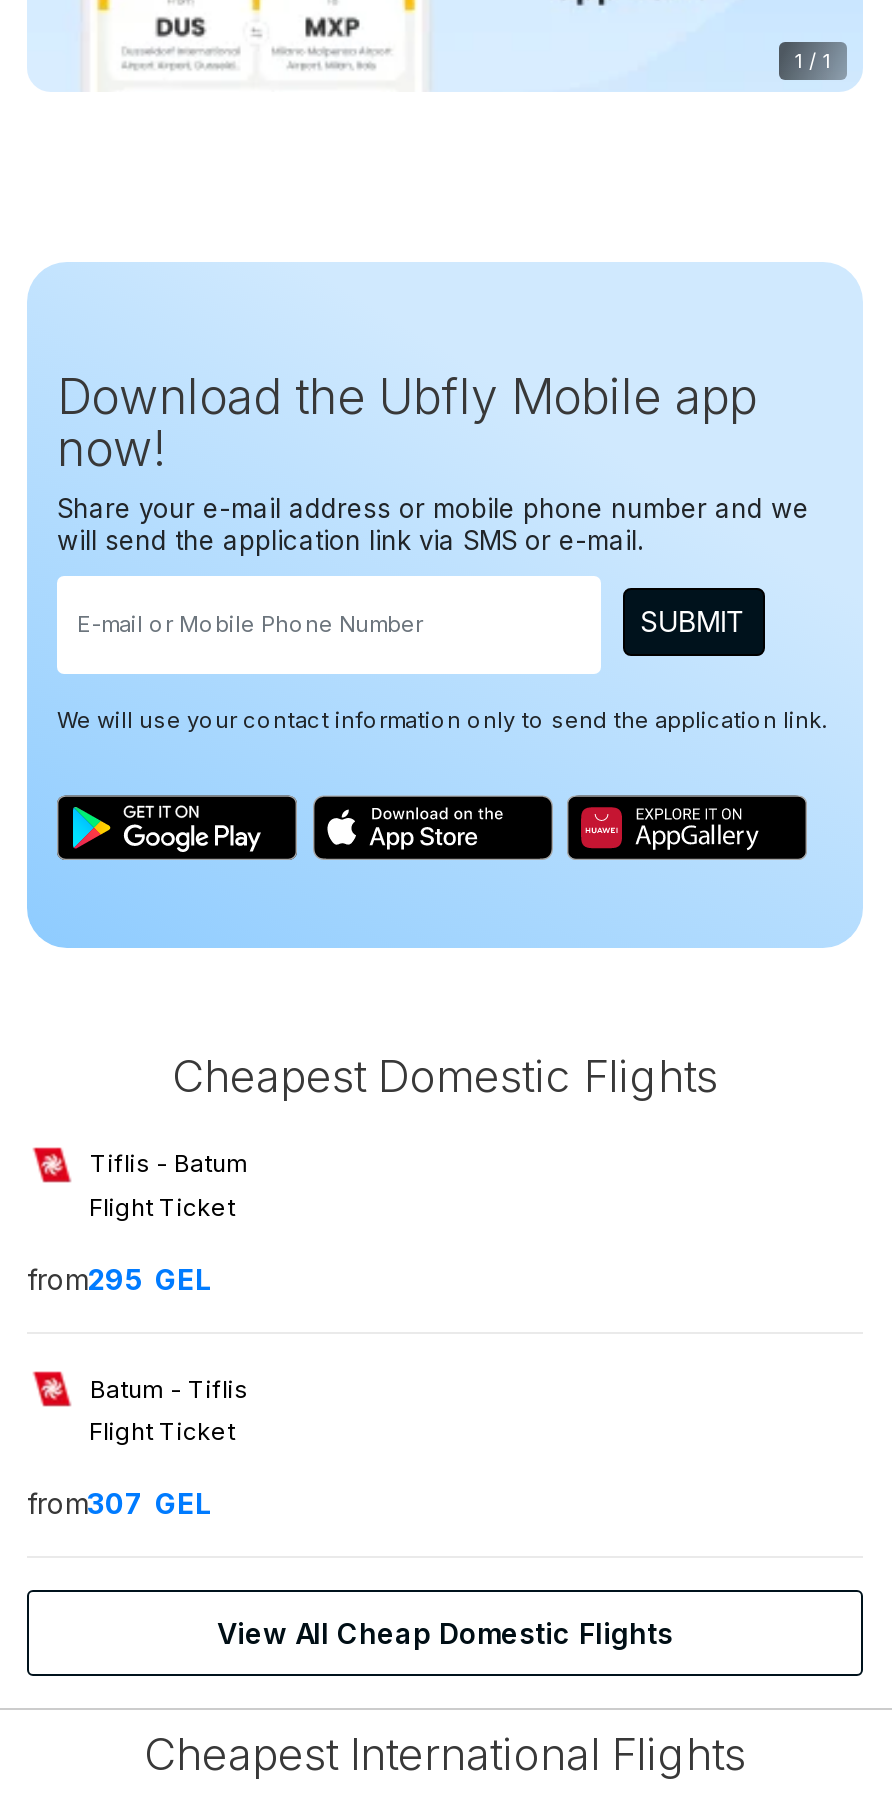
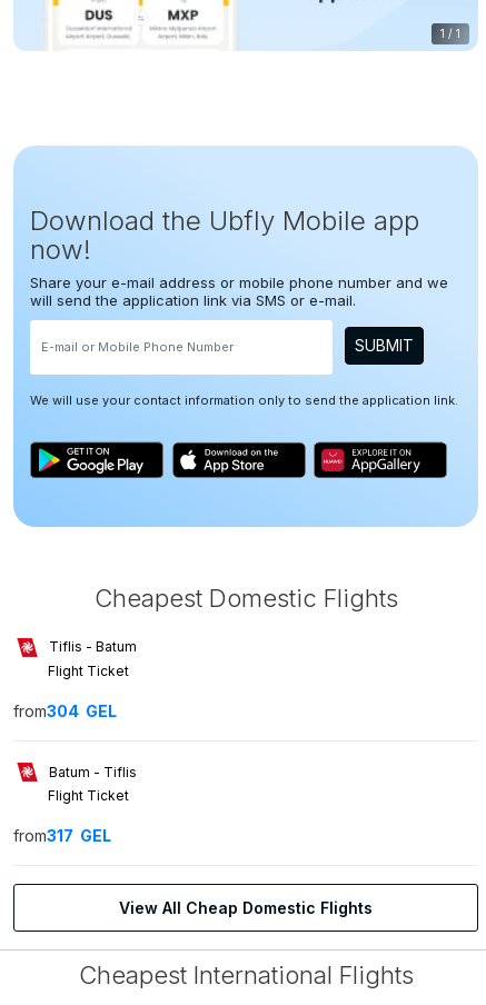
[27,1261,211,1295] from295 GEL -> [13,701,117,720] from304 GEL
[27,1487,211,1521] from307 GEL -> [13,826,111,845] from317 GEL

